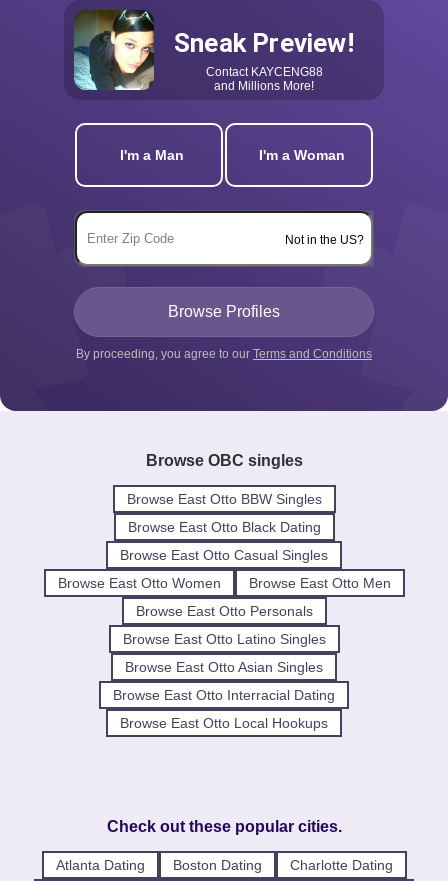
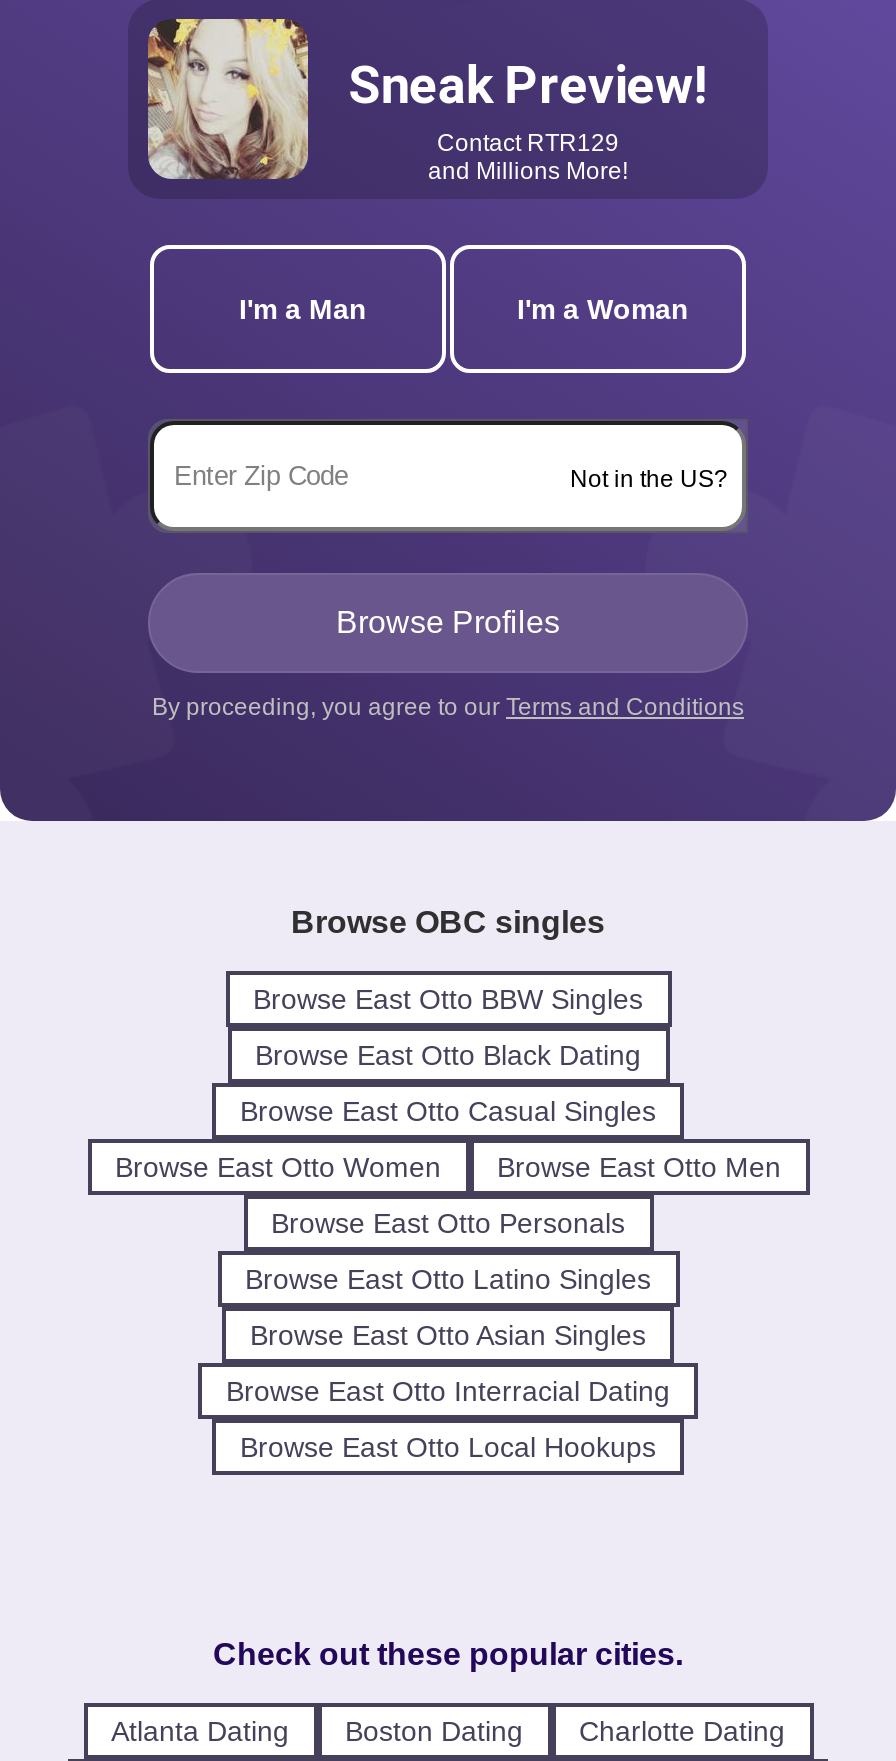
[73,9,155,91] [image] -> [146,16,310,180] [image]
[205,65,322,79] Contact KAYCENG88 -> [437,129,619,157] Contact RTR129

